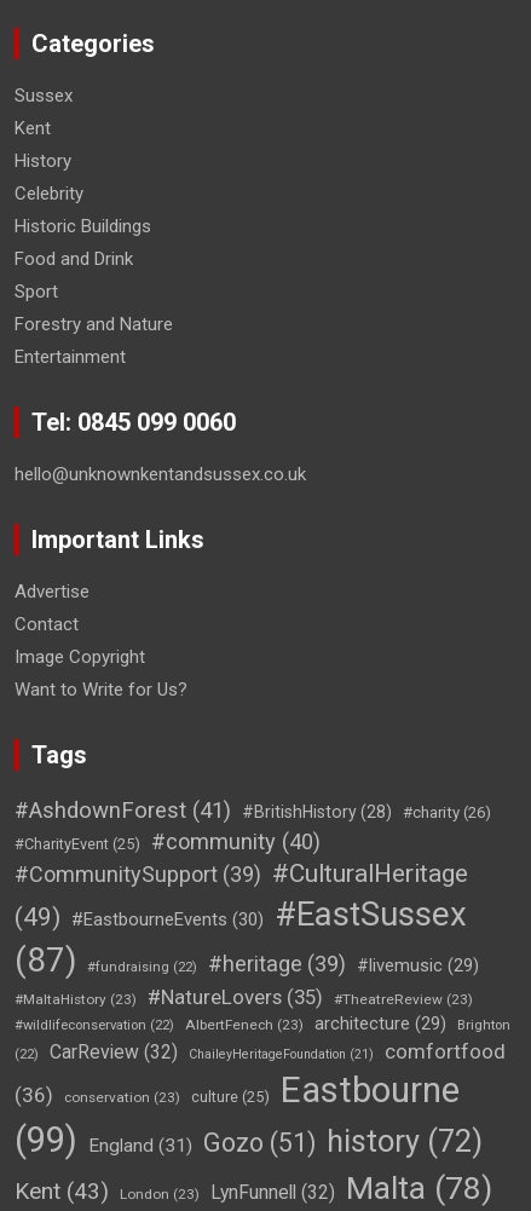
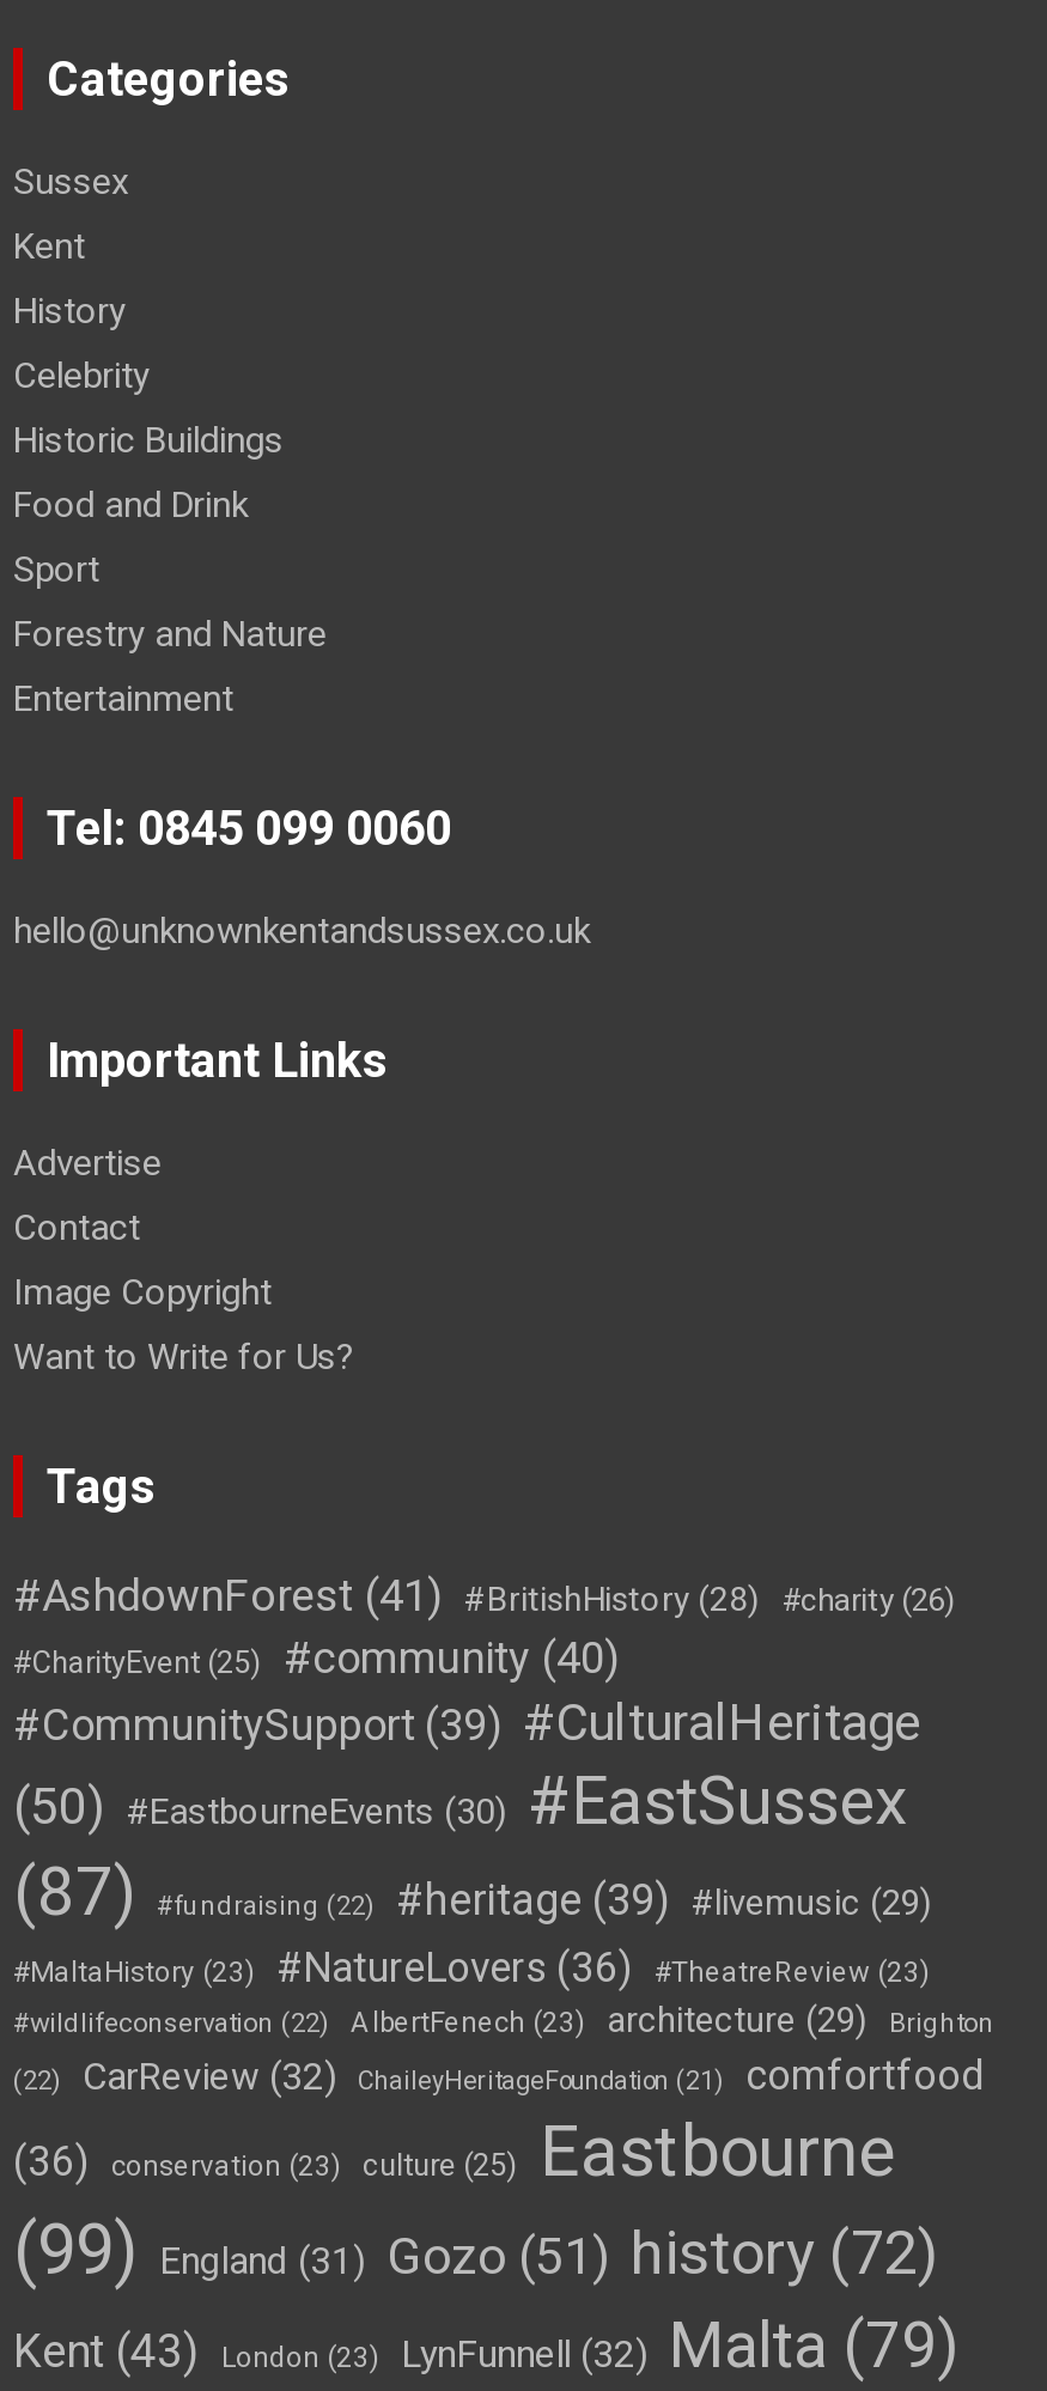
[15,894,467,934] (49) #EastbourneEvents (30) #EastSussex -> [13,1761,908,1840] (50) #EastbourneEvents (30) #EastSussex
[148,985,323,1009] #NatureLovers (35) -> [276,1943,633,1991] #NatureLovers (36)
[210,1168,492,1206] LynFunnell (32) Malta (78) -> [401,2307,958,2381] LynFunnell (32) Malta (79)

